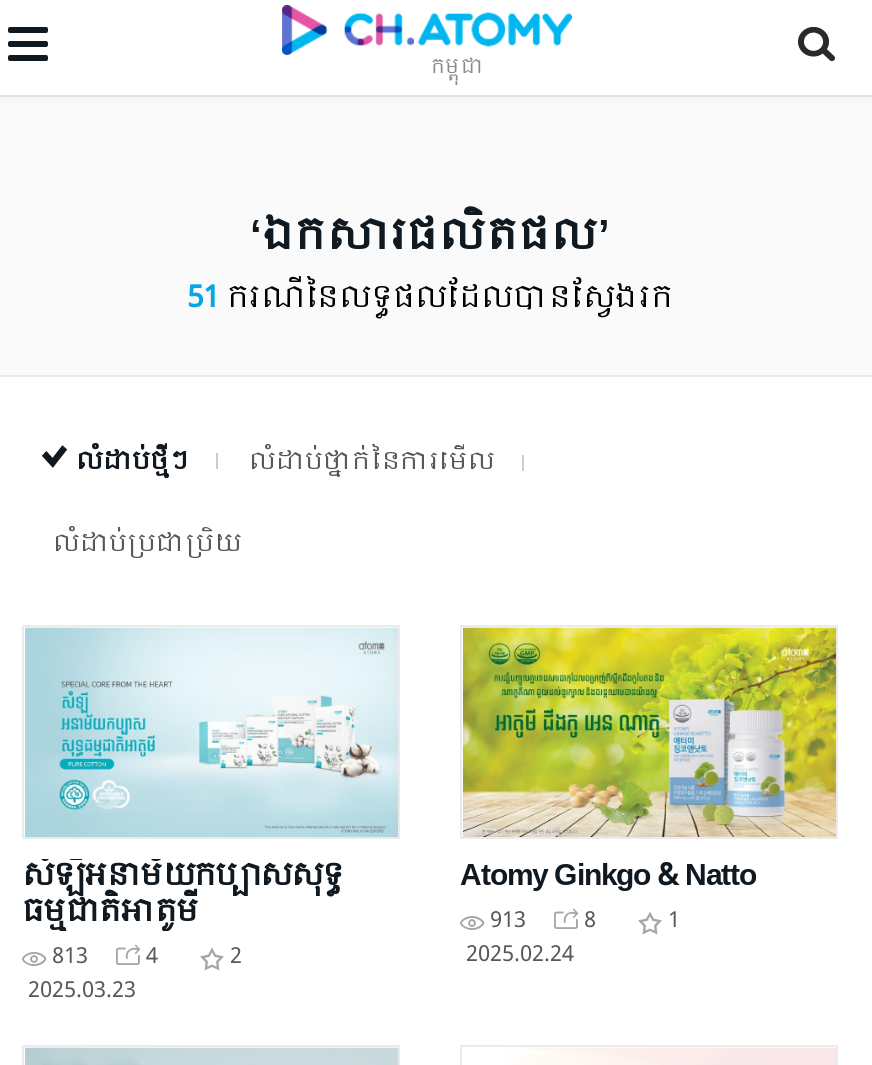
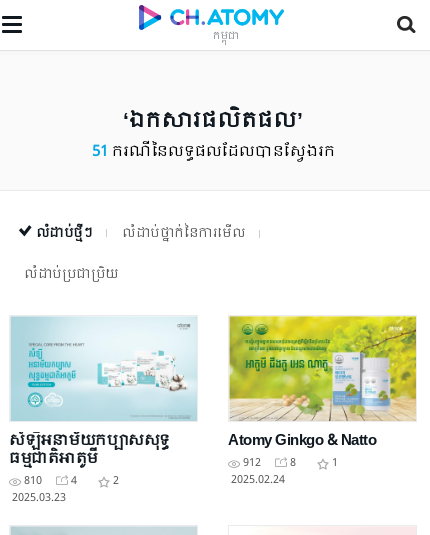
[490,903,680,939] 913 8 1 -> [243,454,338,472] 912 8 1
[52,939,242,975] 813 4 2 -> [24,472,119,490] 810 4 2

